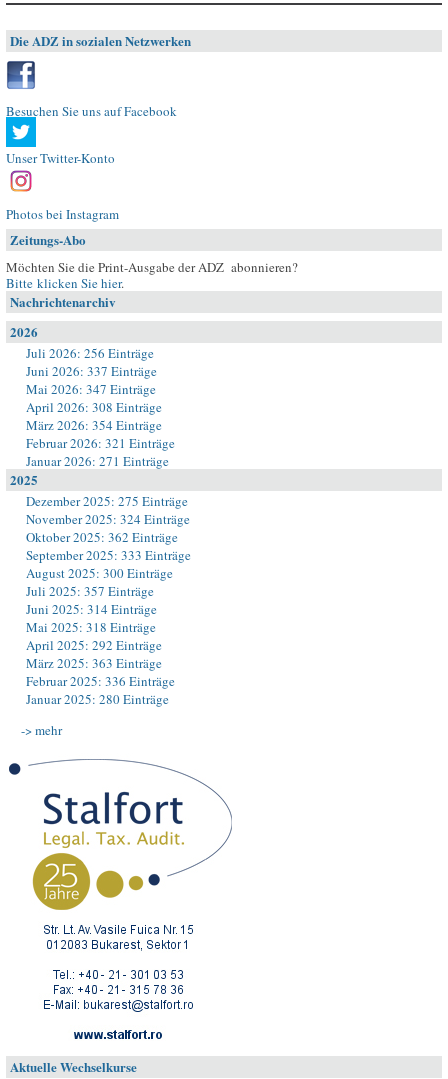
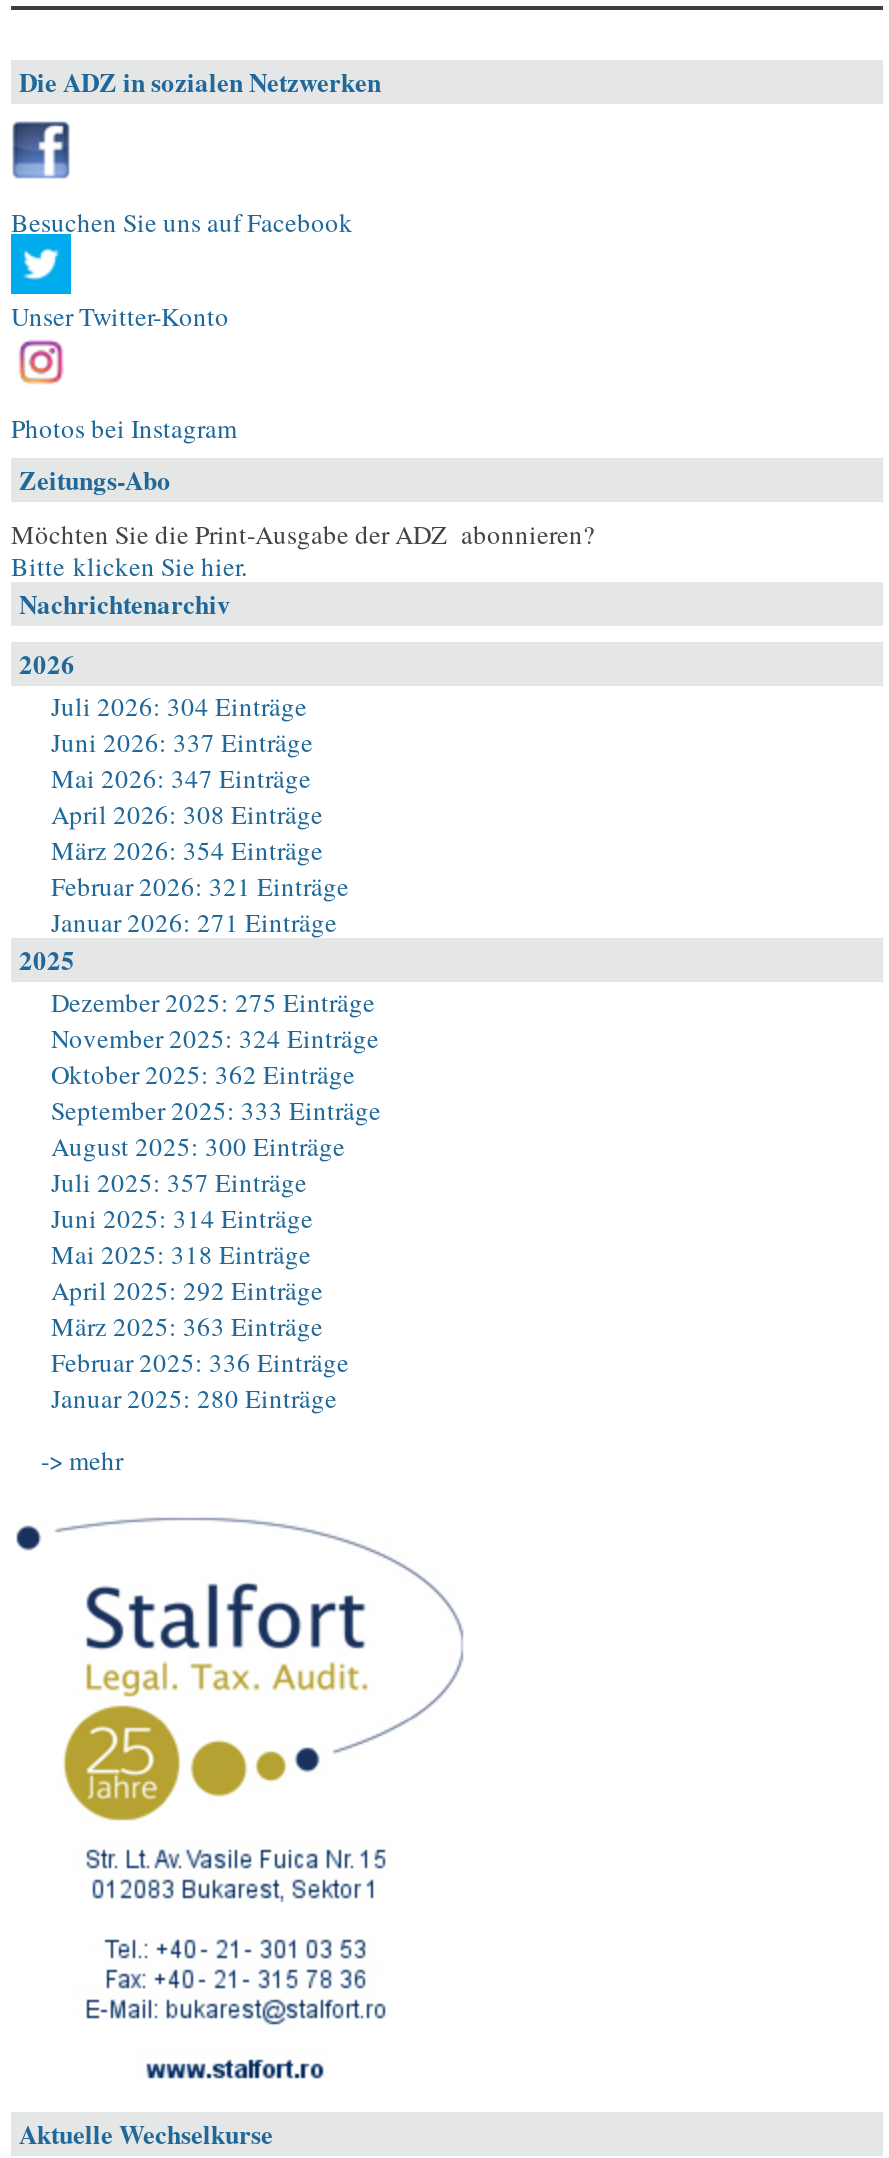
[26,344,154,362] Juli 2026: 256 Einträge -> [51,688,307,724] Juli 2026: 304 Einträge

